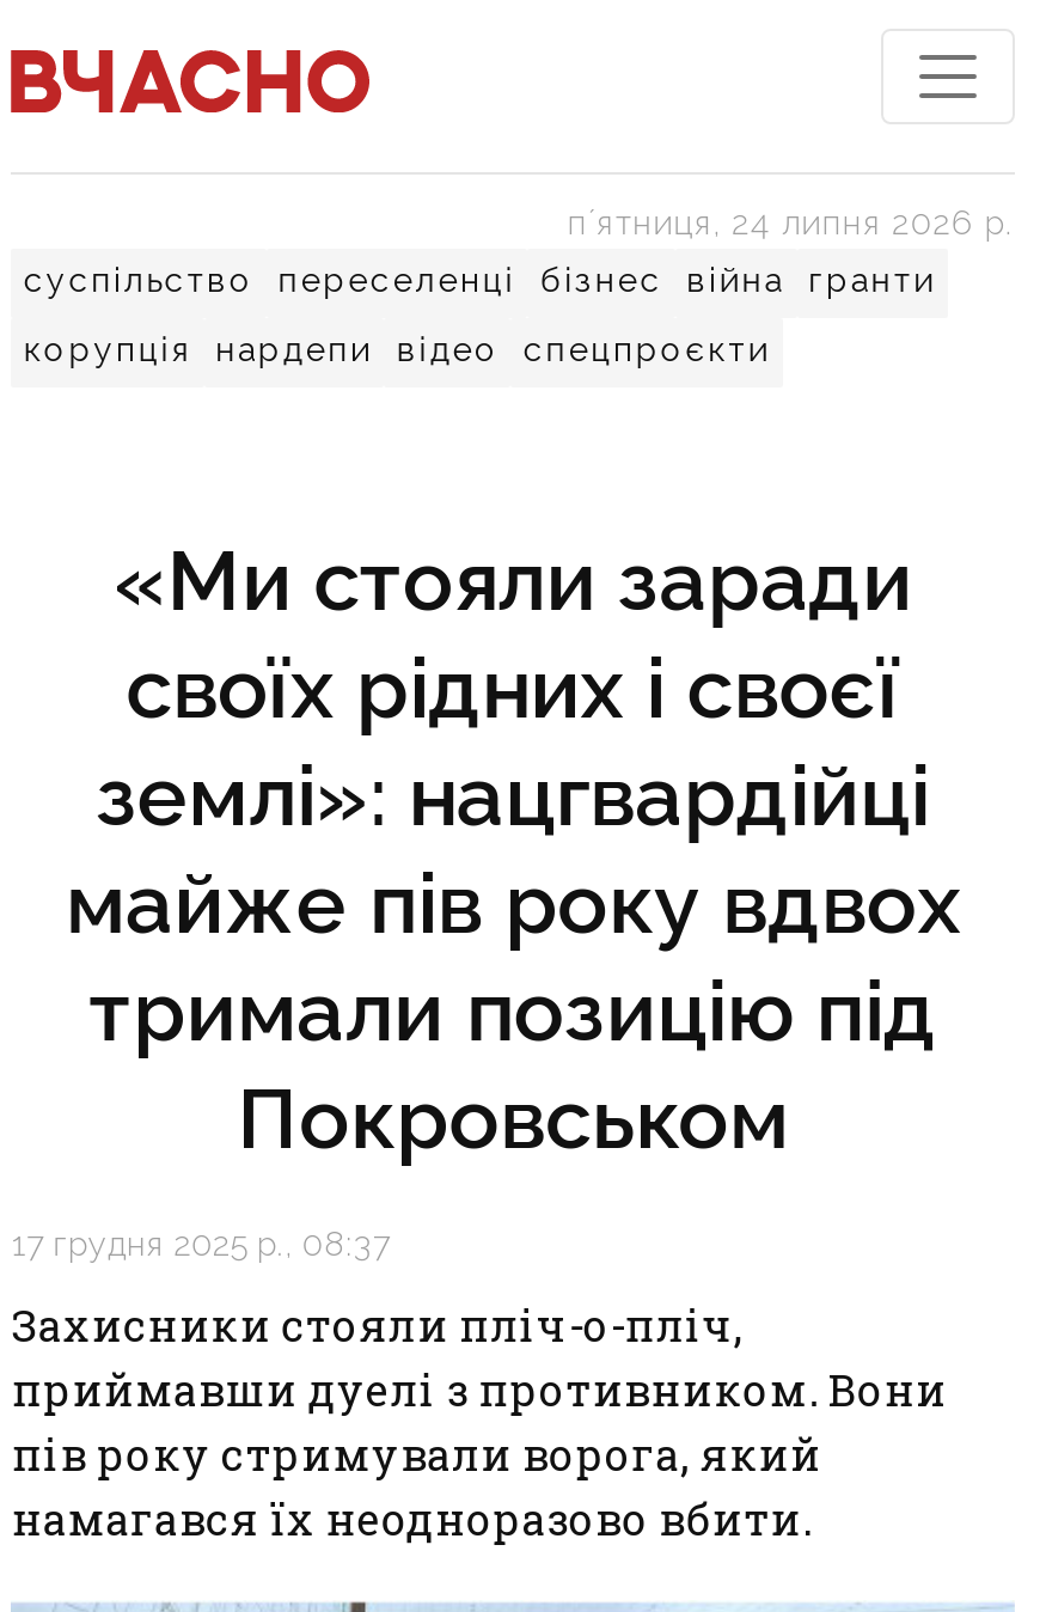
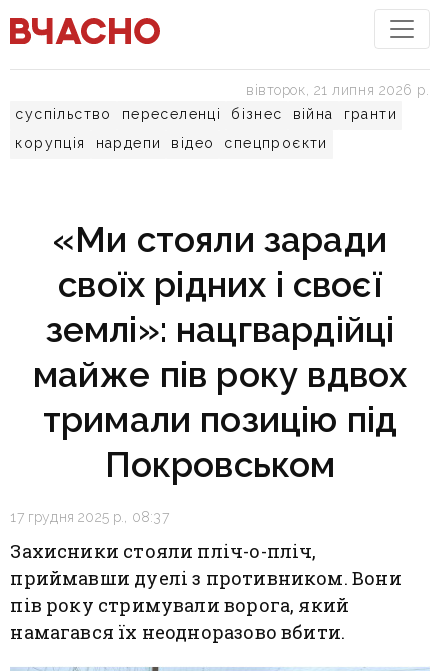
[568,203,1014,242] пʼятниця, 24 липня 2026 р. -> [246,82,430,98] вівторок, 21 липня 2026 р.

